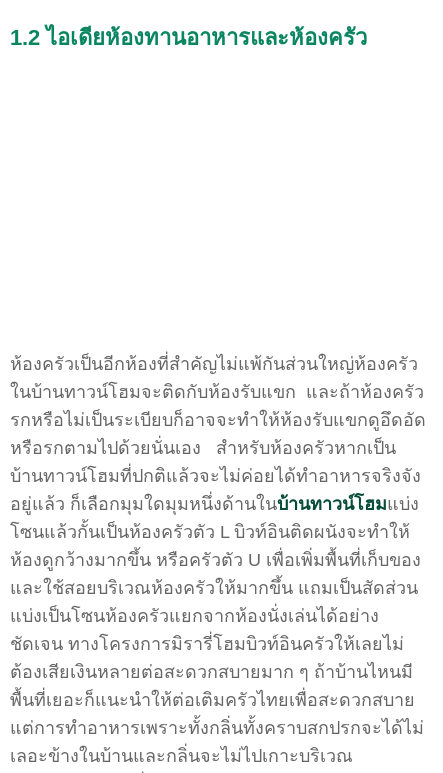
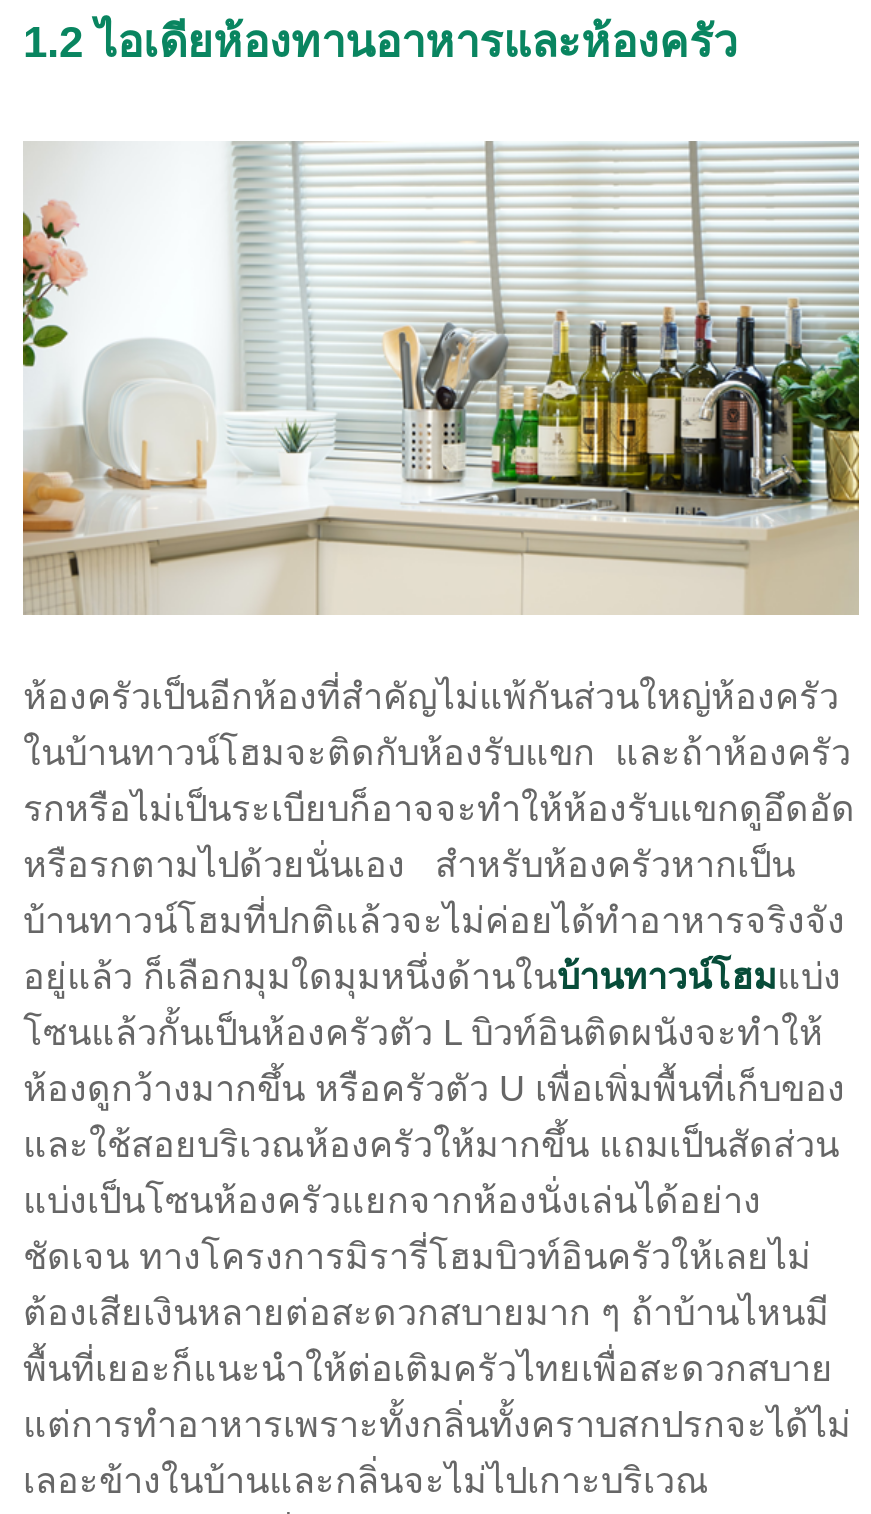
none -> [21,140,861,616] [image]

